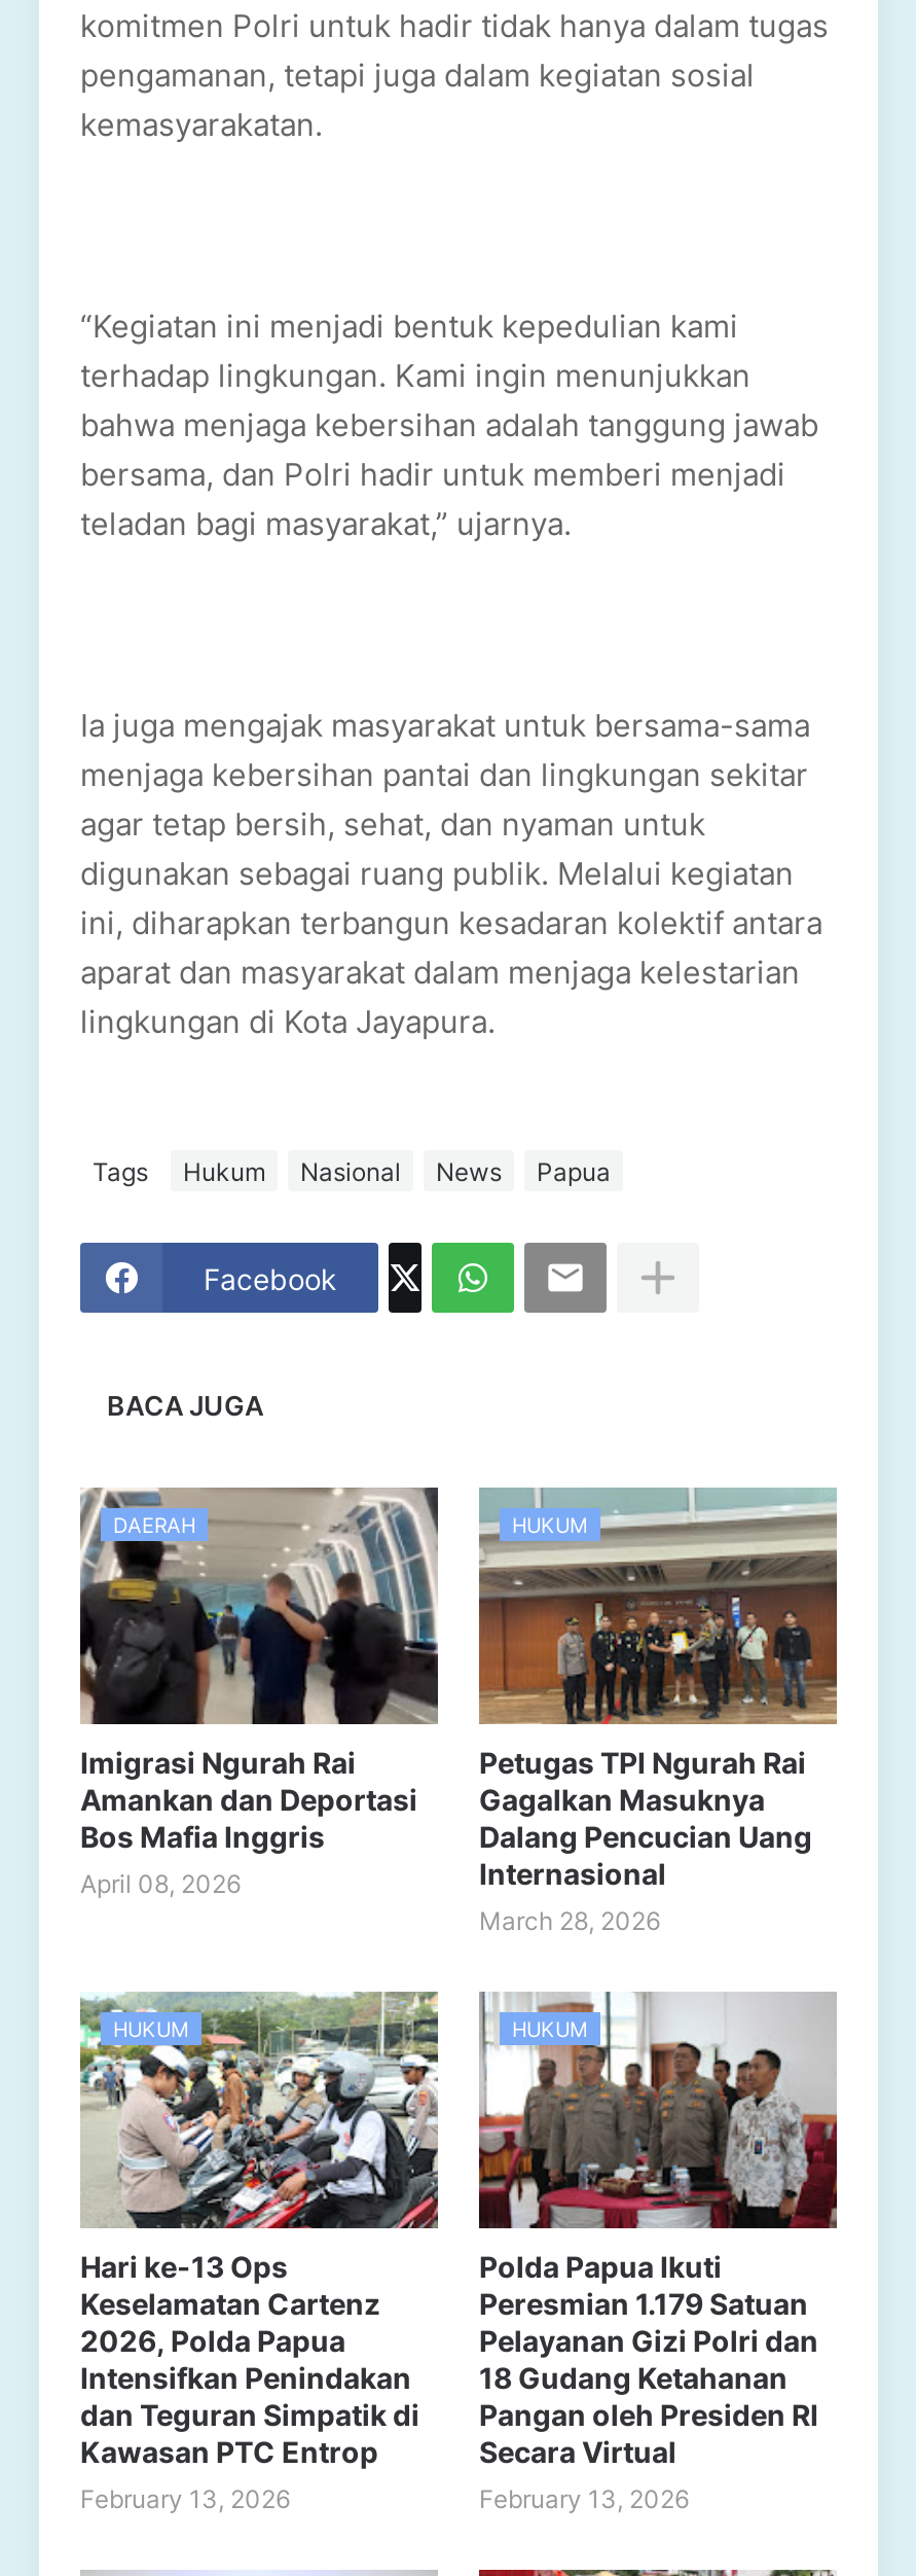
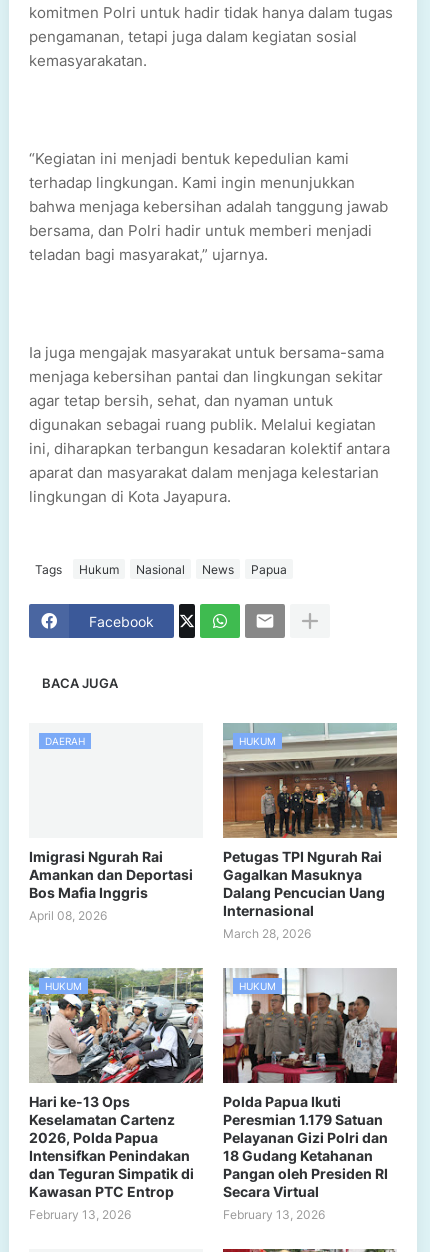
[78,1486,440,1726] [image] -> none

